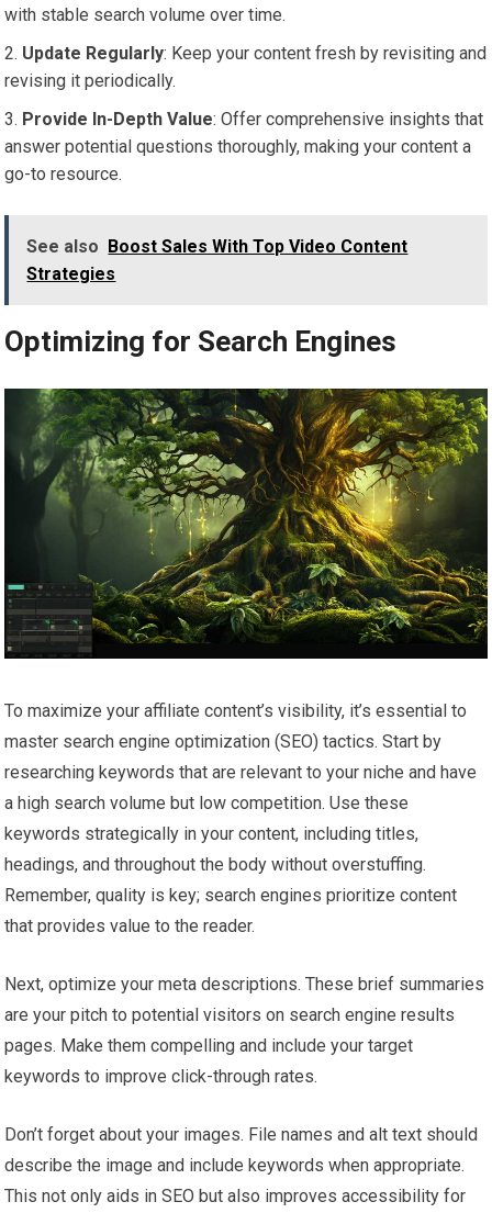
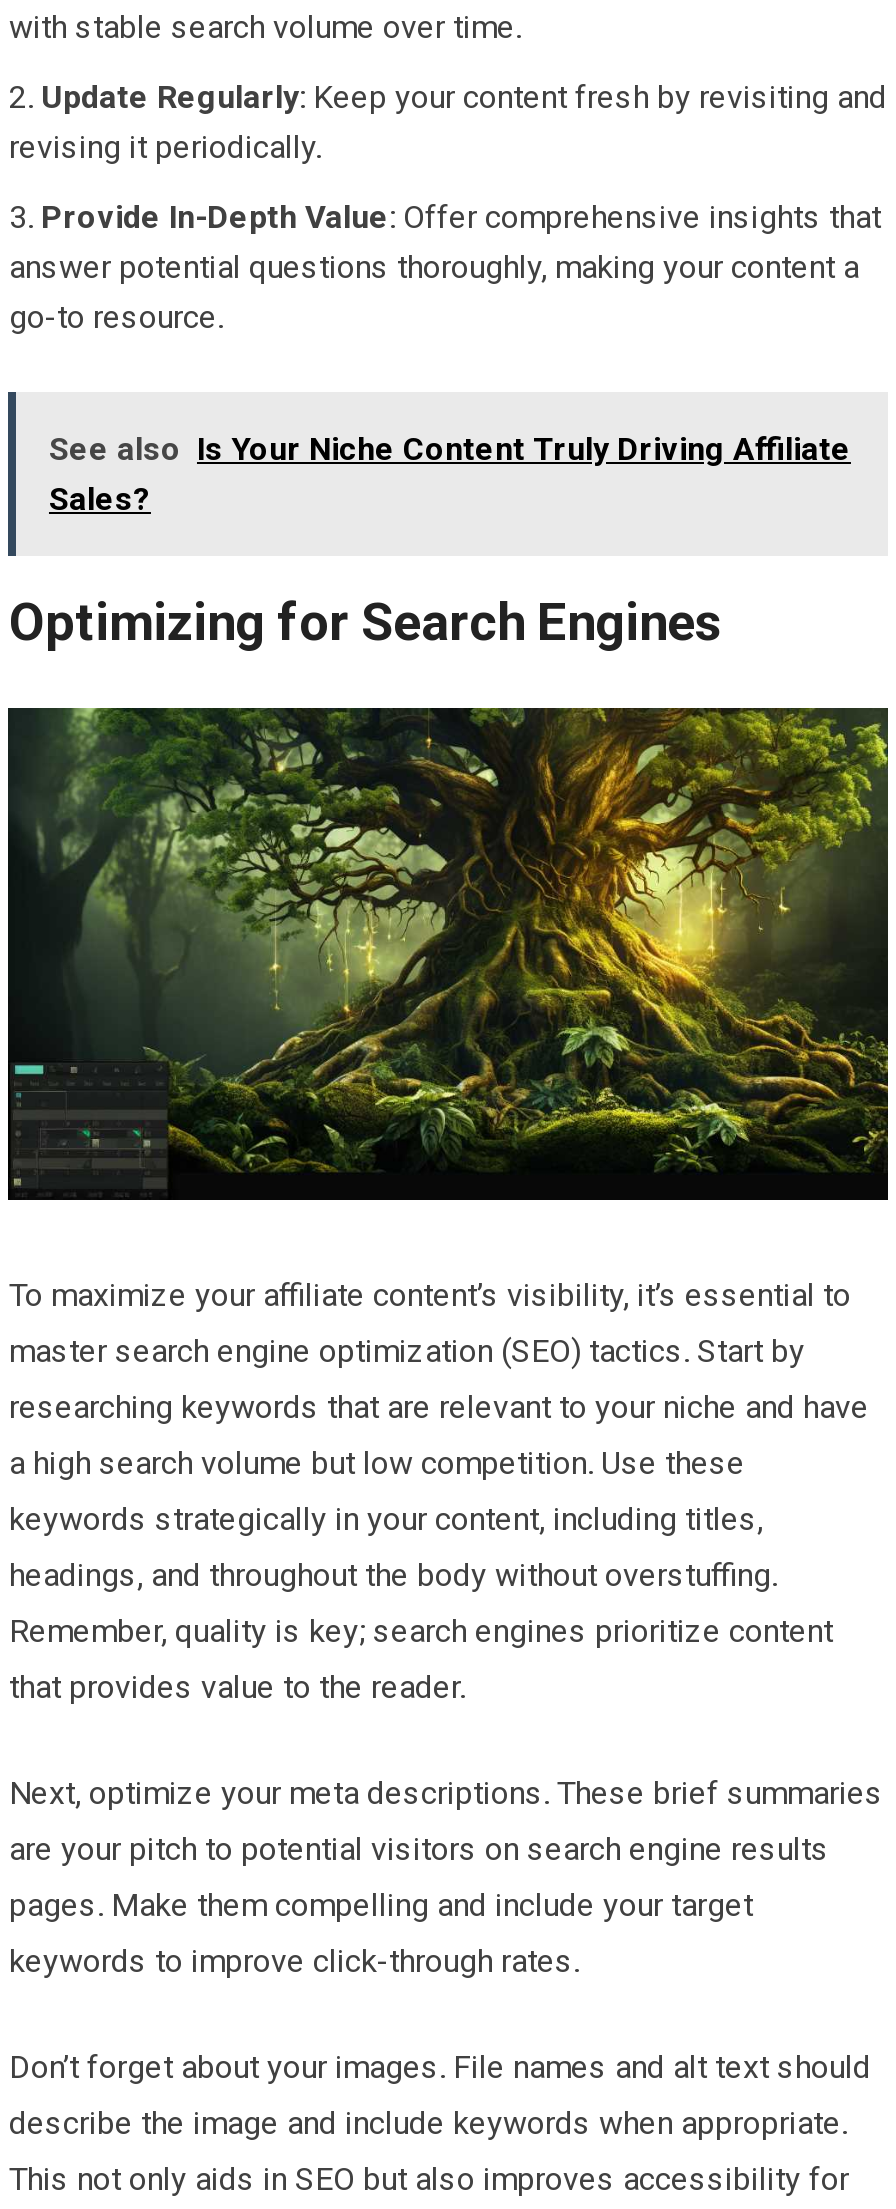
[27,236,408,284] See also Boost Sales With Top Video Content | Strategies -> [49,430,851,518] See also Is Your Niche Content Truly Driving Affiliate | Sales?

